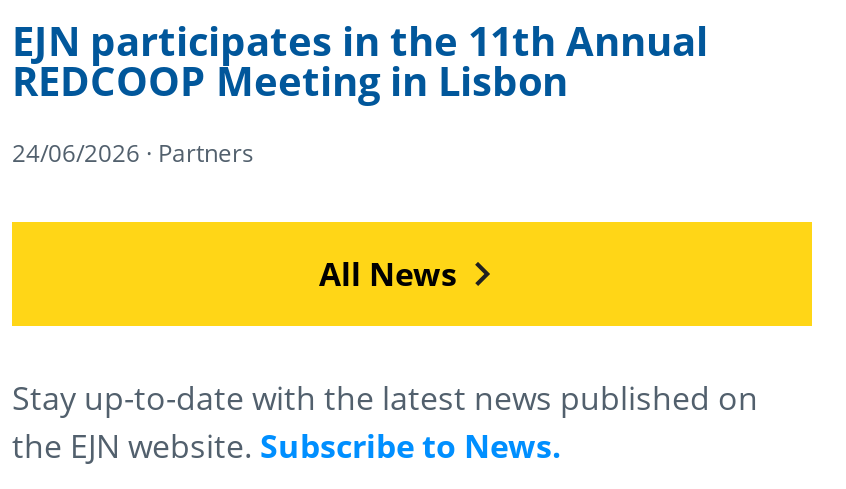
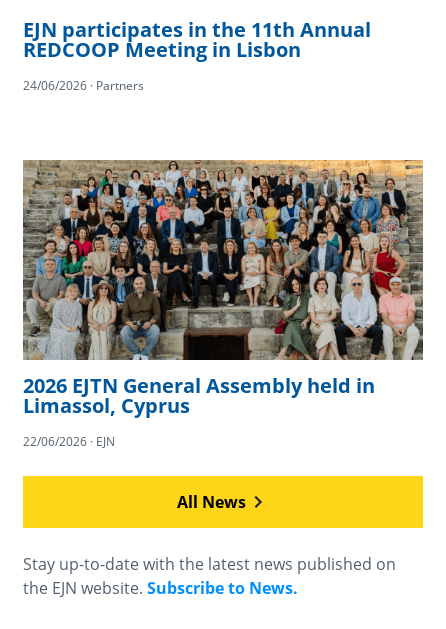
none -> [22,159,424,450] [image] | 2026 EJTN General Assembly held in | Limassol, Cyprus | 22/06/2026 · EJN

